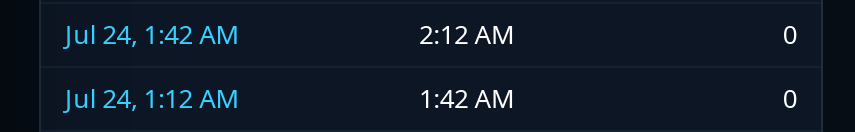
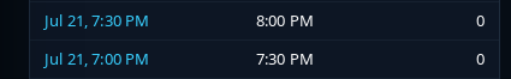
[65,16,515,52] Jul 24, 1:42 AM | 2:12 AM -> [44,10,314,31] Jul 21, 7:30 PM | 8:00 PM
[65,80,515,116] Jul 24, 1:12 AM | 1:42 AM -> [44,48,314,70] Jul 21, 7:00 PM | 7:30 PM

